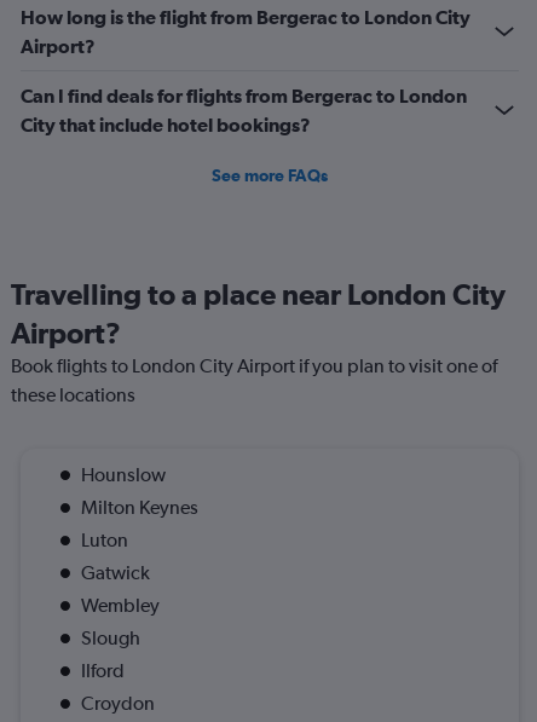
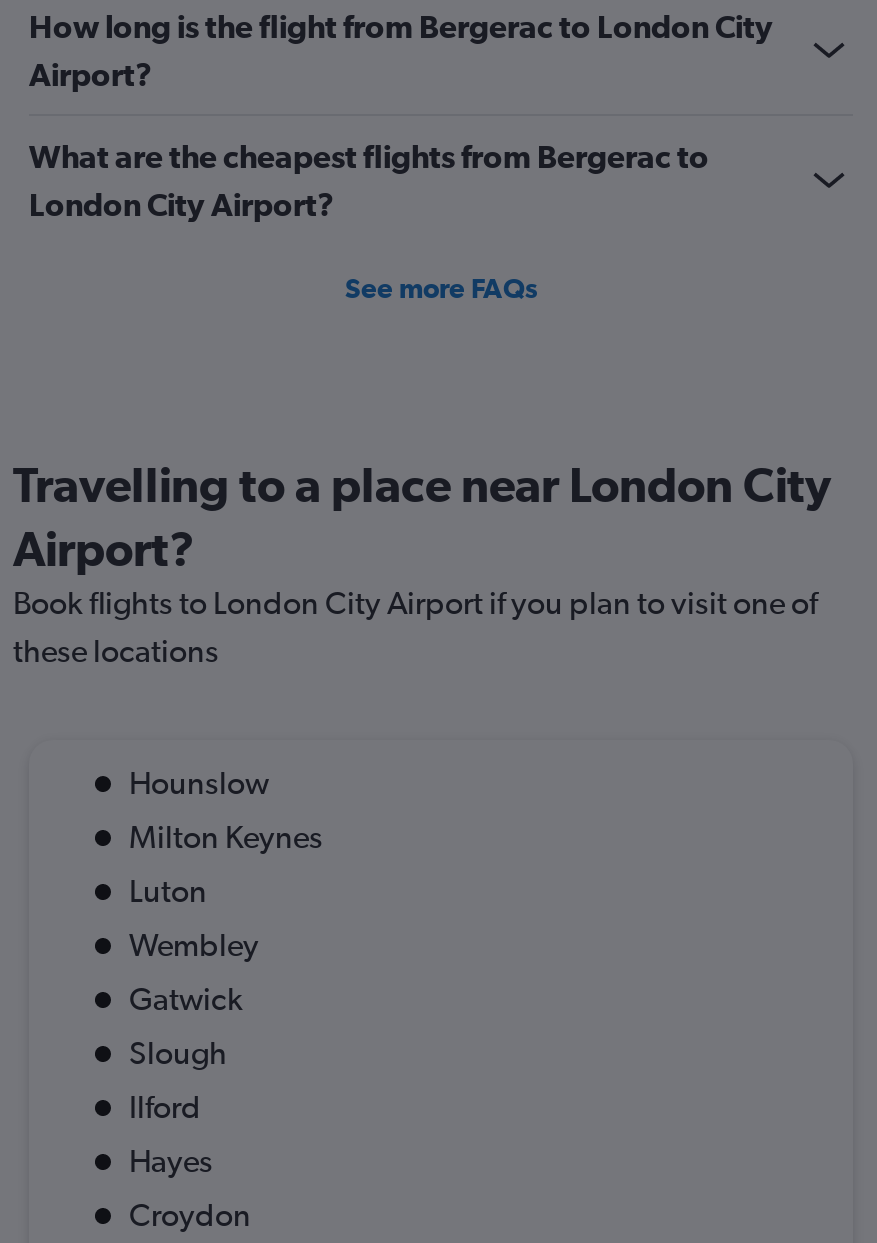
[21,85,467,136] Can I find deals for flights from Bergerac to London | City that include hotel bookings? -> [29,138,709,222] What are the cheapest flights from Bergerac to | London City Airport?
moved [81,594,160,617] -> [129,926,259,964]: Wembley
none -> [129,1142,213,1180] Hayes

